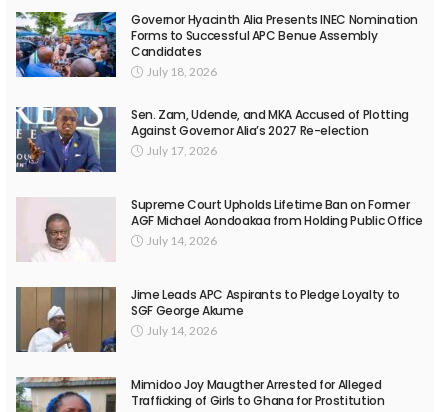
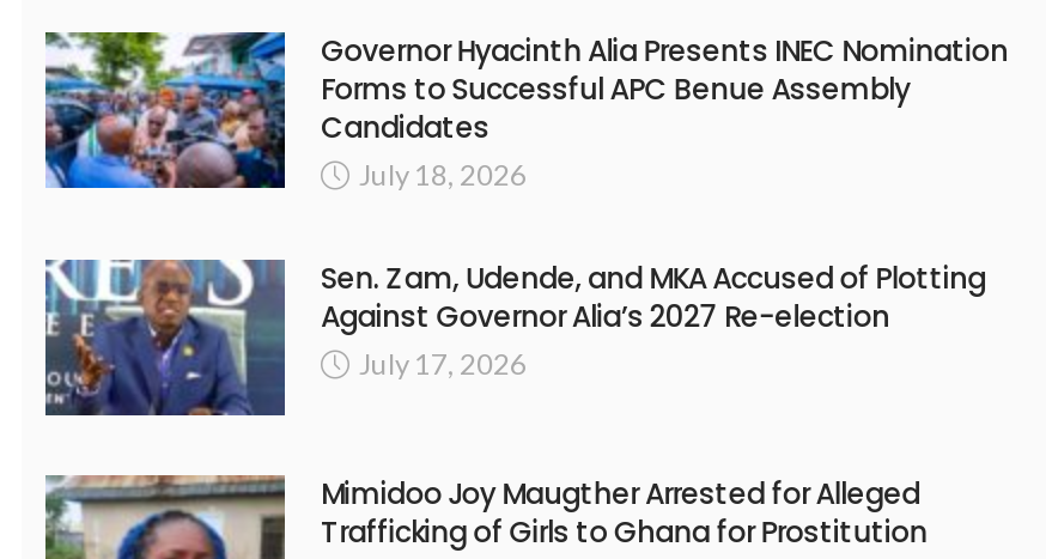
[16,196,423,338] [image] | Supreme Court Upholds Lifetime Ban on Former | AGF Michael Aondoakaa from Holding Public Office | July 14, 2026 | Jime Leads APC Aspirants to Pledge Loyalty to | SGF George Akume | July 14, 2026 -> none
[16,286,116,353] [image] -> none

